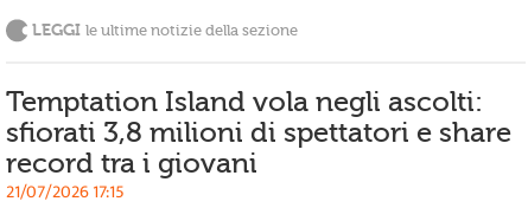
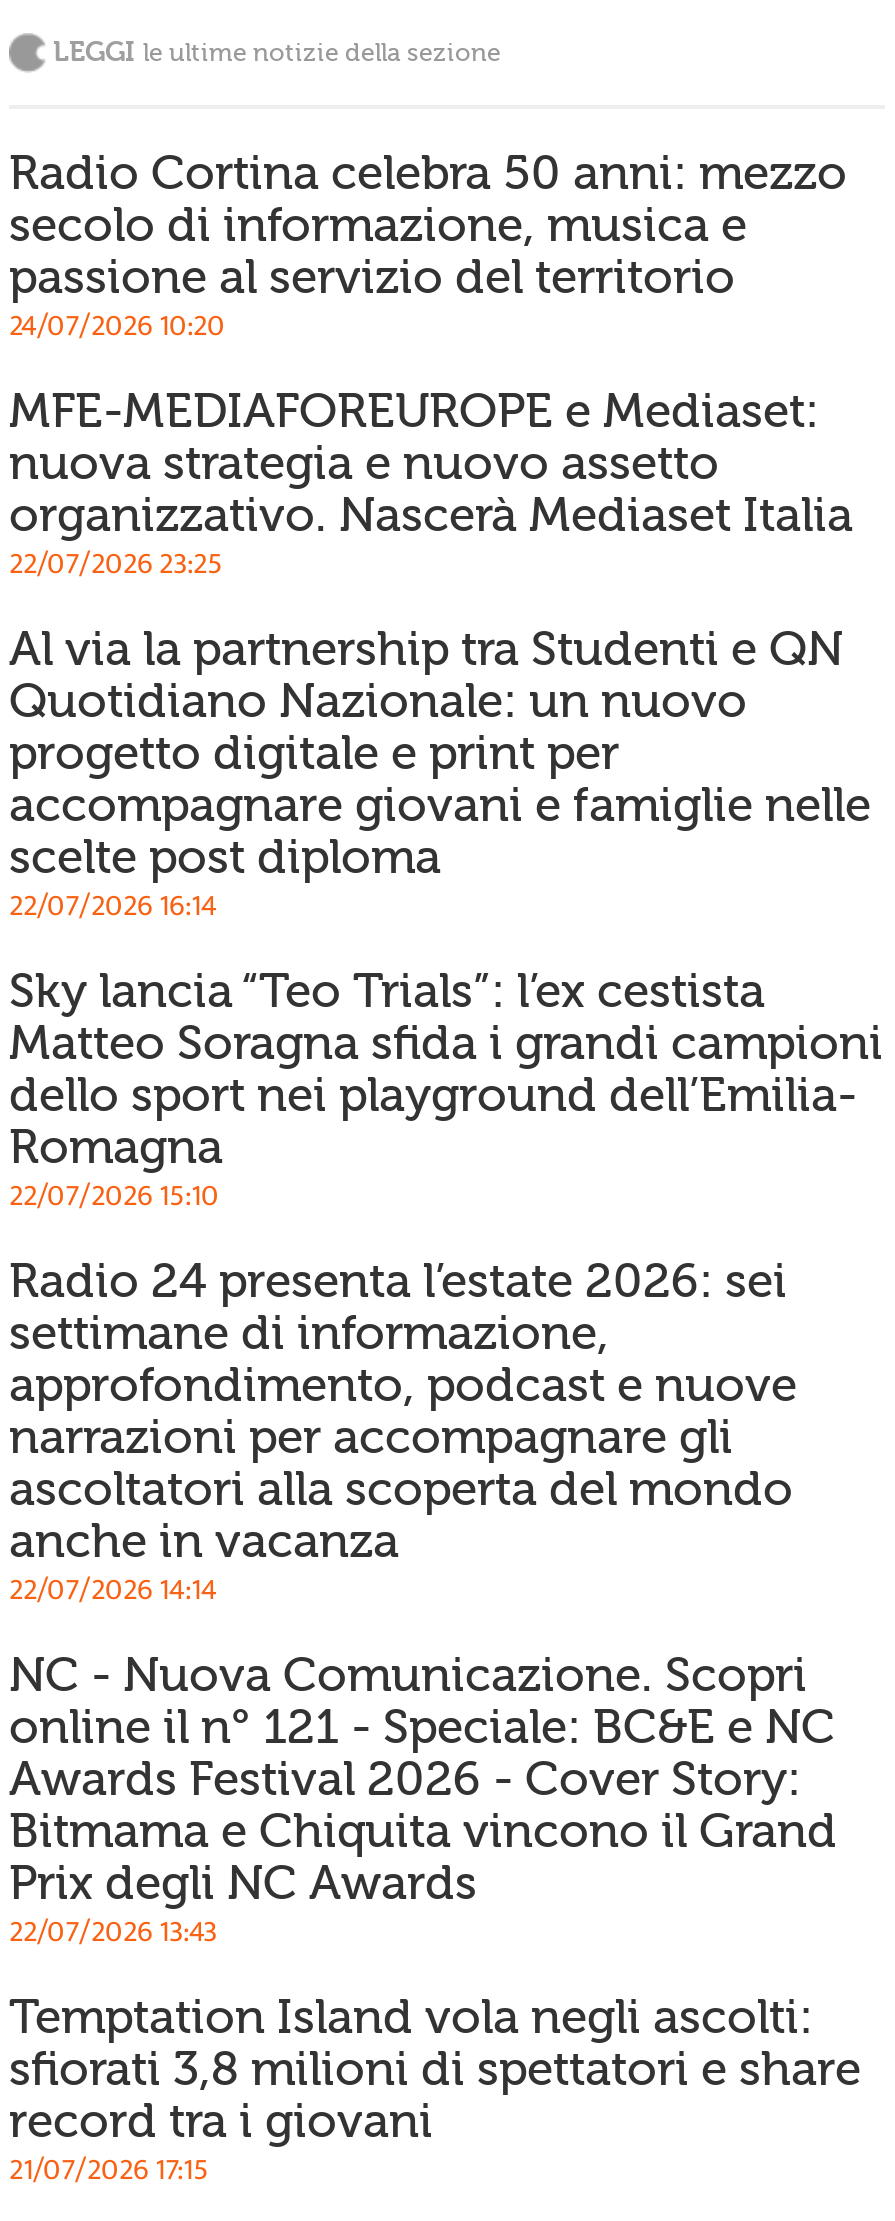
none -> [9,148,883,1958] Radio Cortina celebra 50 anni: mezzo | secolo di informazione, musica e | passione al servizio del territorio | 24/07/2026 10:20 | MFE-MEDIAFOREUROPE e Mediaset: | nuova strategia e nuovo assetto | organizzativo. Nascerà Mediaset Italia | 22/07/2026 23:25 | Al via la partnership tra Studenti e QN | Quotidiano Nazionale: un nuovo | progetto digitale e print per | accompagnare giovani e famiglie nelle | scelte post diploma | 22/07/2026 16:14 | Sky lancia “Teo Trials”: l’ex cestista | Matteo Soragna sfida i grandi campioni | dello sport nei playground dell’Emilia- | Romagna | 22/07/2026 15:10 | Radio 24 presenta l’estate 2026: sei | settimane di informazione, | approfondimento, podcast e nuove | narrazioni per accompagnare gli | ascoltatori alla scoperta del mondo | anche in vacanza | 22/07/2026 14:14 | NC - Nuova Comunicazione. Scopri | online il n° 121 - Speciale: BC&E e NC | Awards Festival 2026 - Cover Story: | Bitmama e Chiquita vincono il Grand | Prix degli NC Awards | 22/07/2026 13:43

